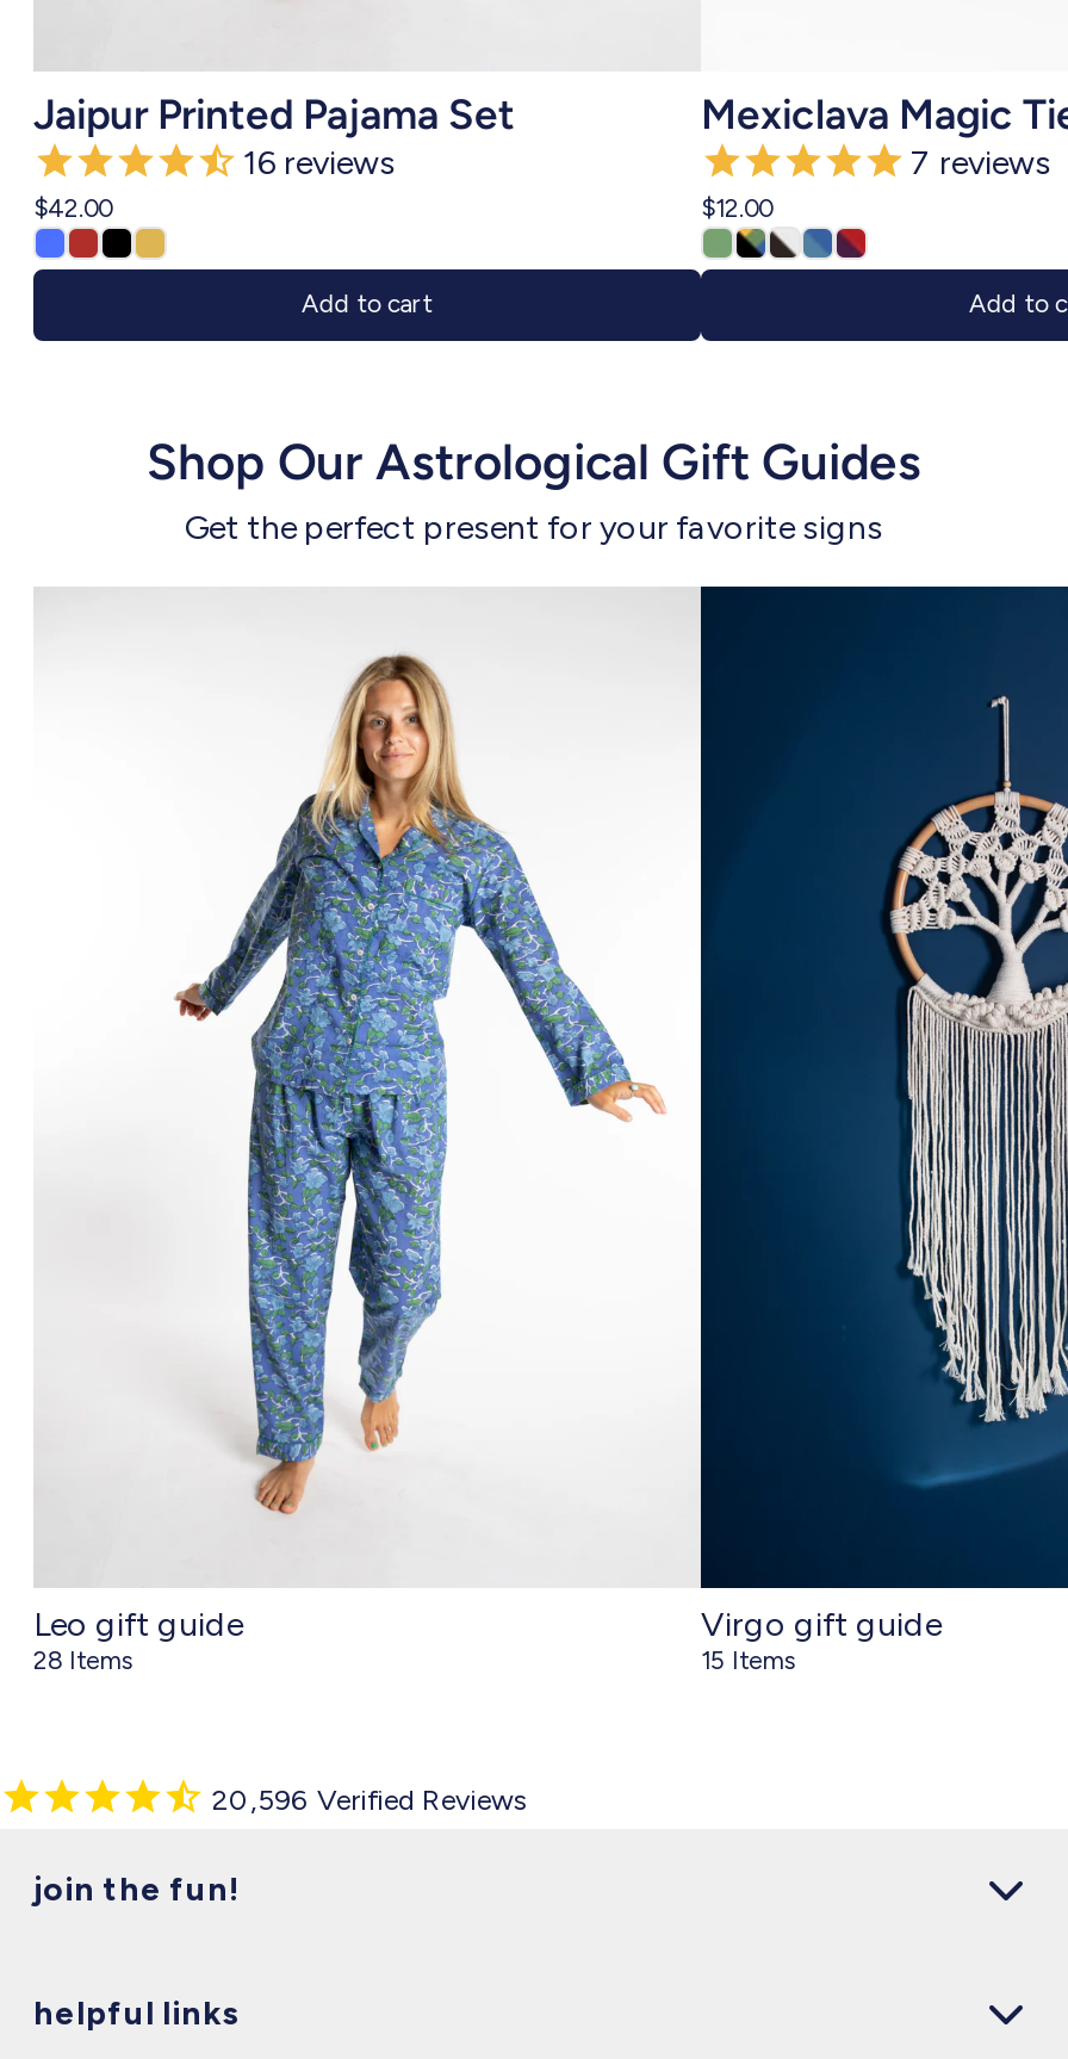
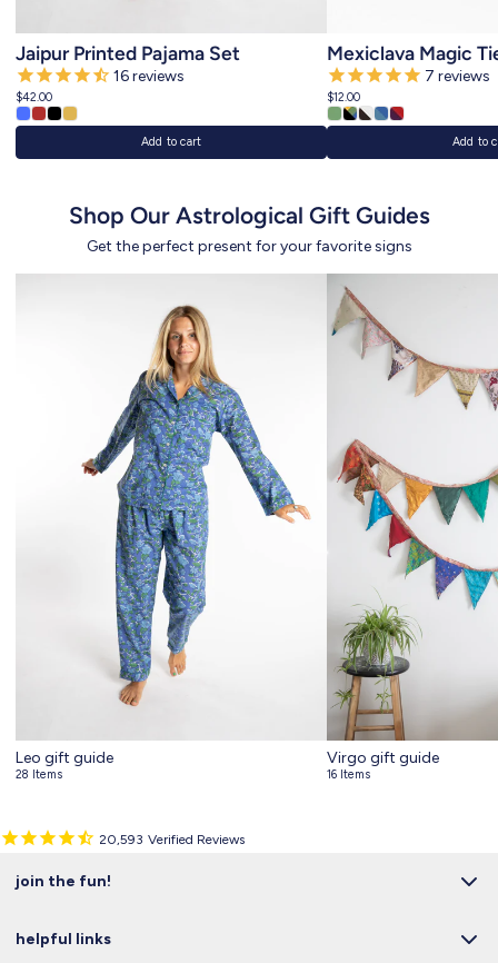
[698,584,1061,1676] [image] | 15 Items -> [327,274,495,782] [image] | 16 Items
[212,1784,524,1817] 20,596 Verified Reviews -> [99,832,245,847] 20,593 Verified Reviews

